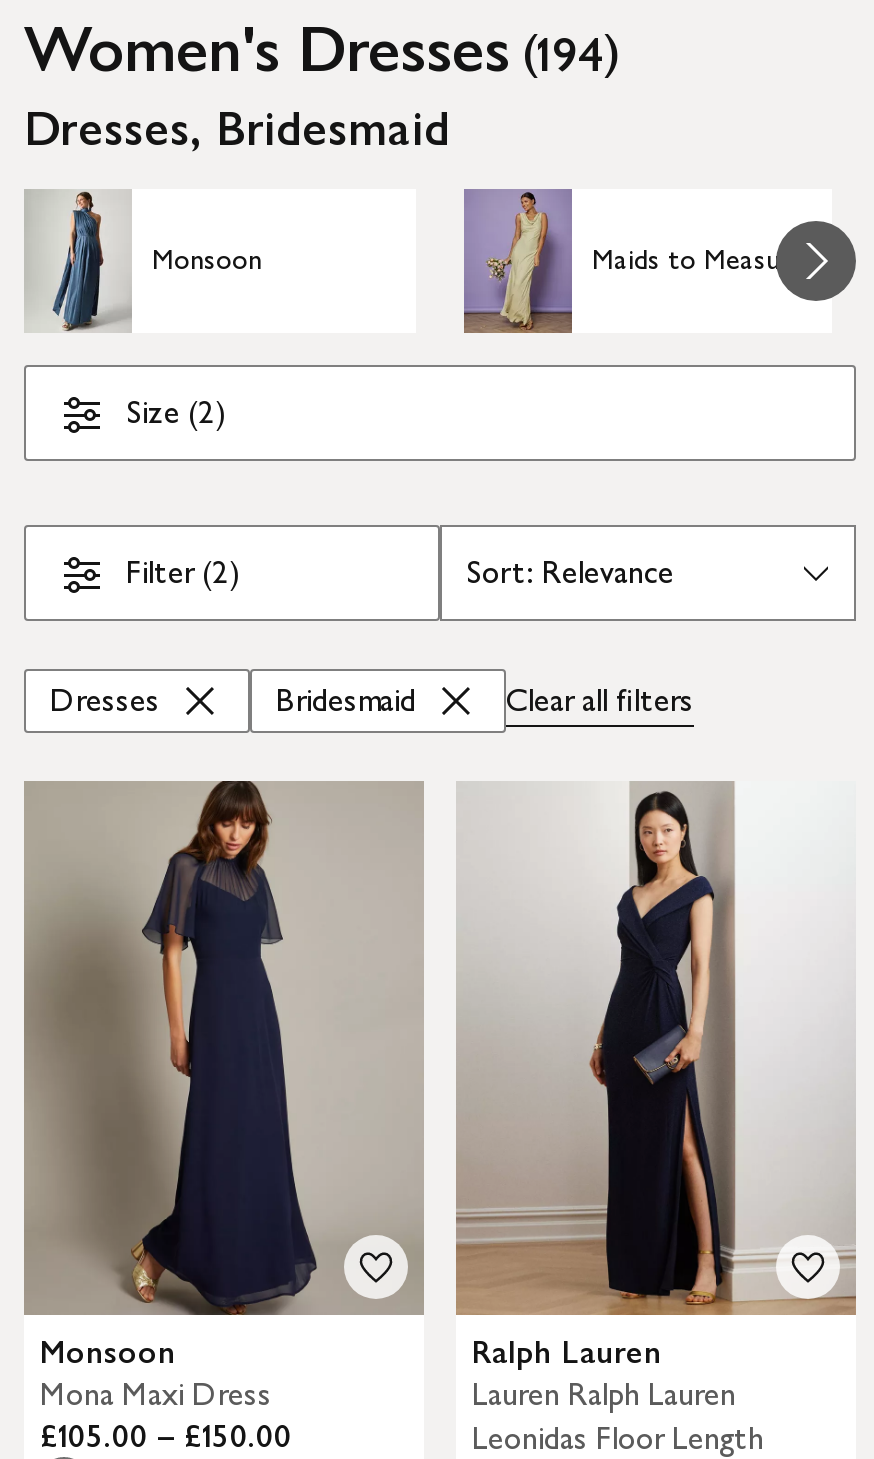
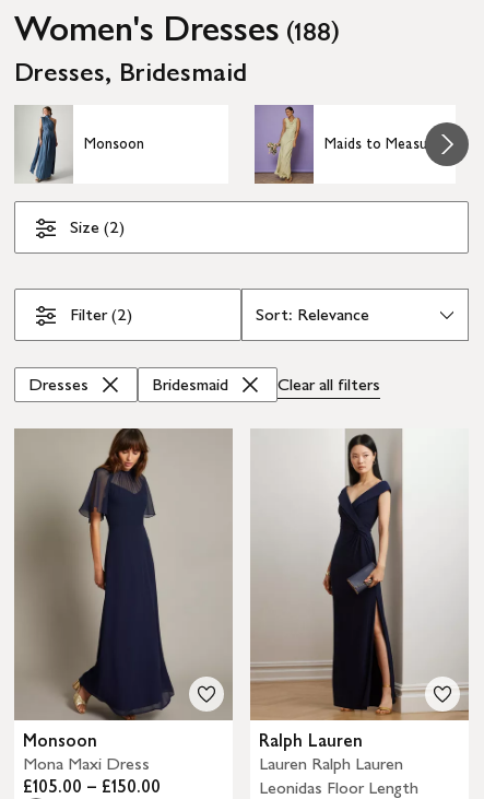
[24,11,620,87] Women's Dresses (194) -> [14,8,340,49] Women's Dresses (188)

